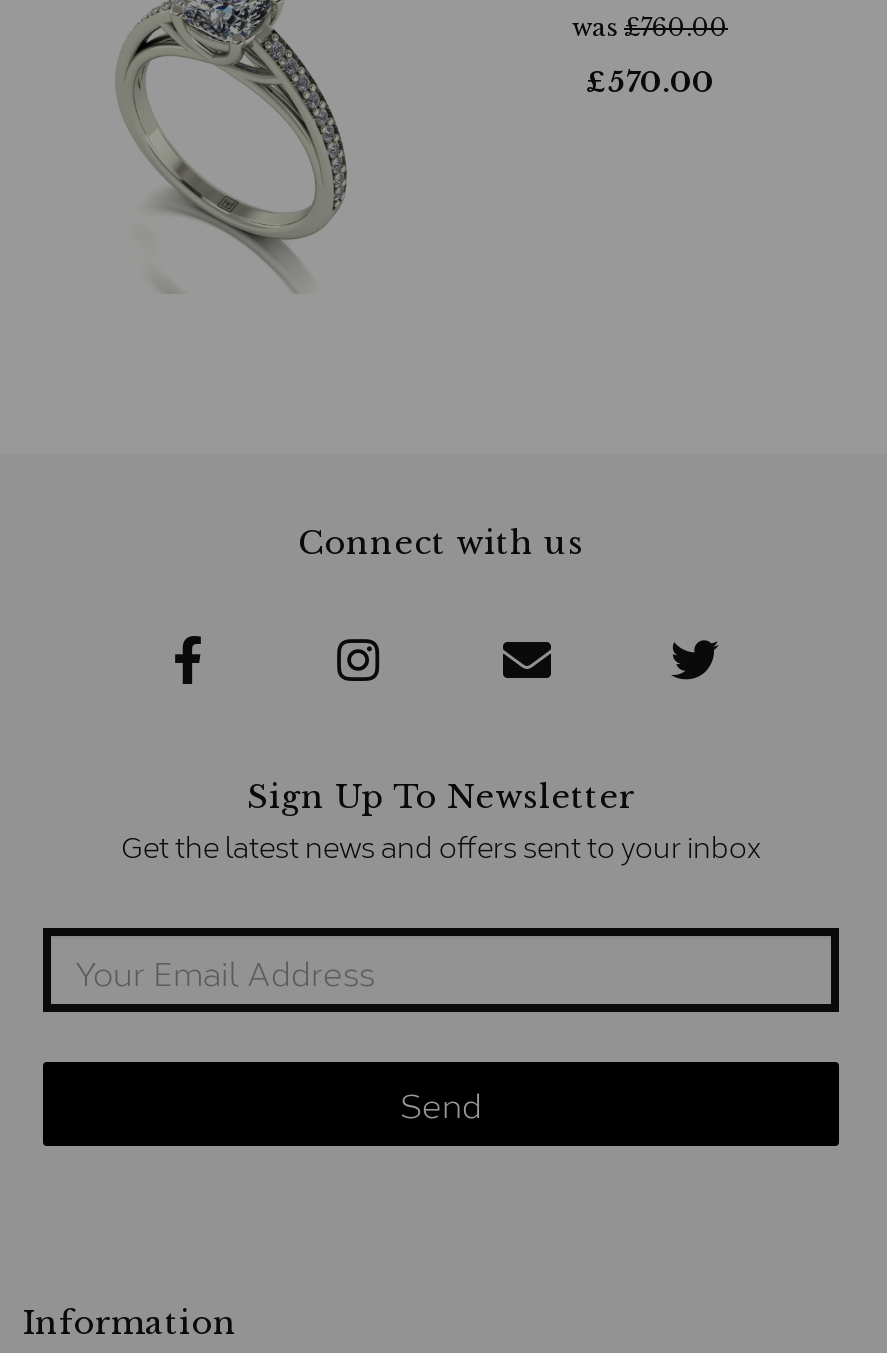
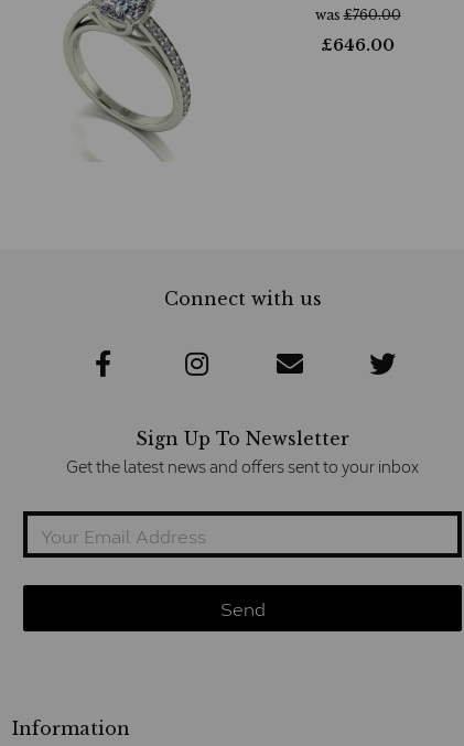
[586,64,714,100] £570.00 -> [321,35,395,55] £646.00

